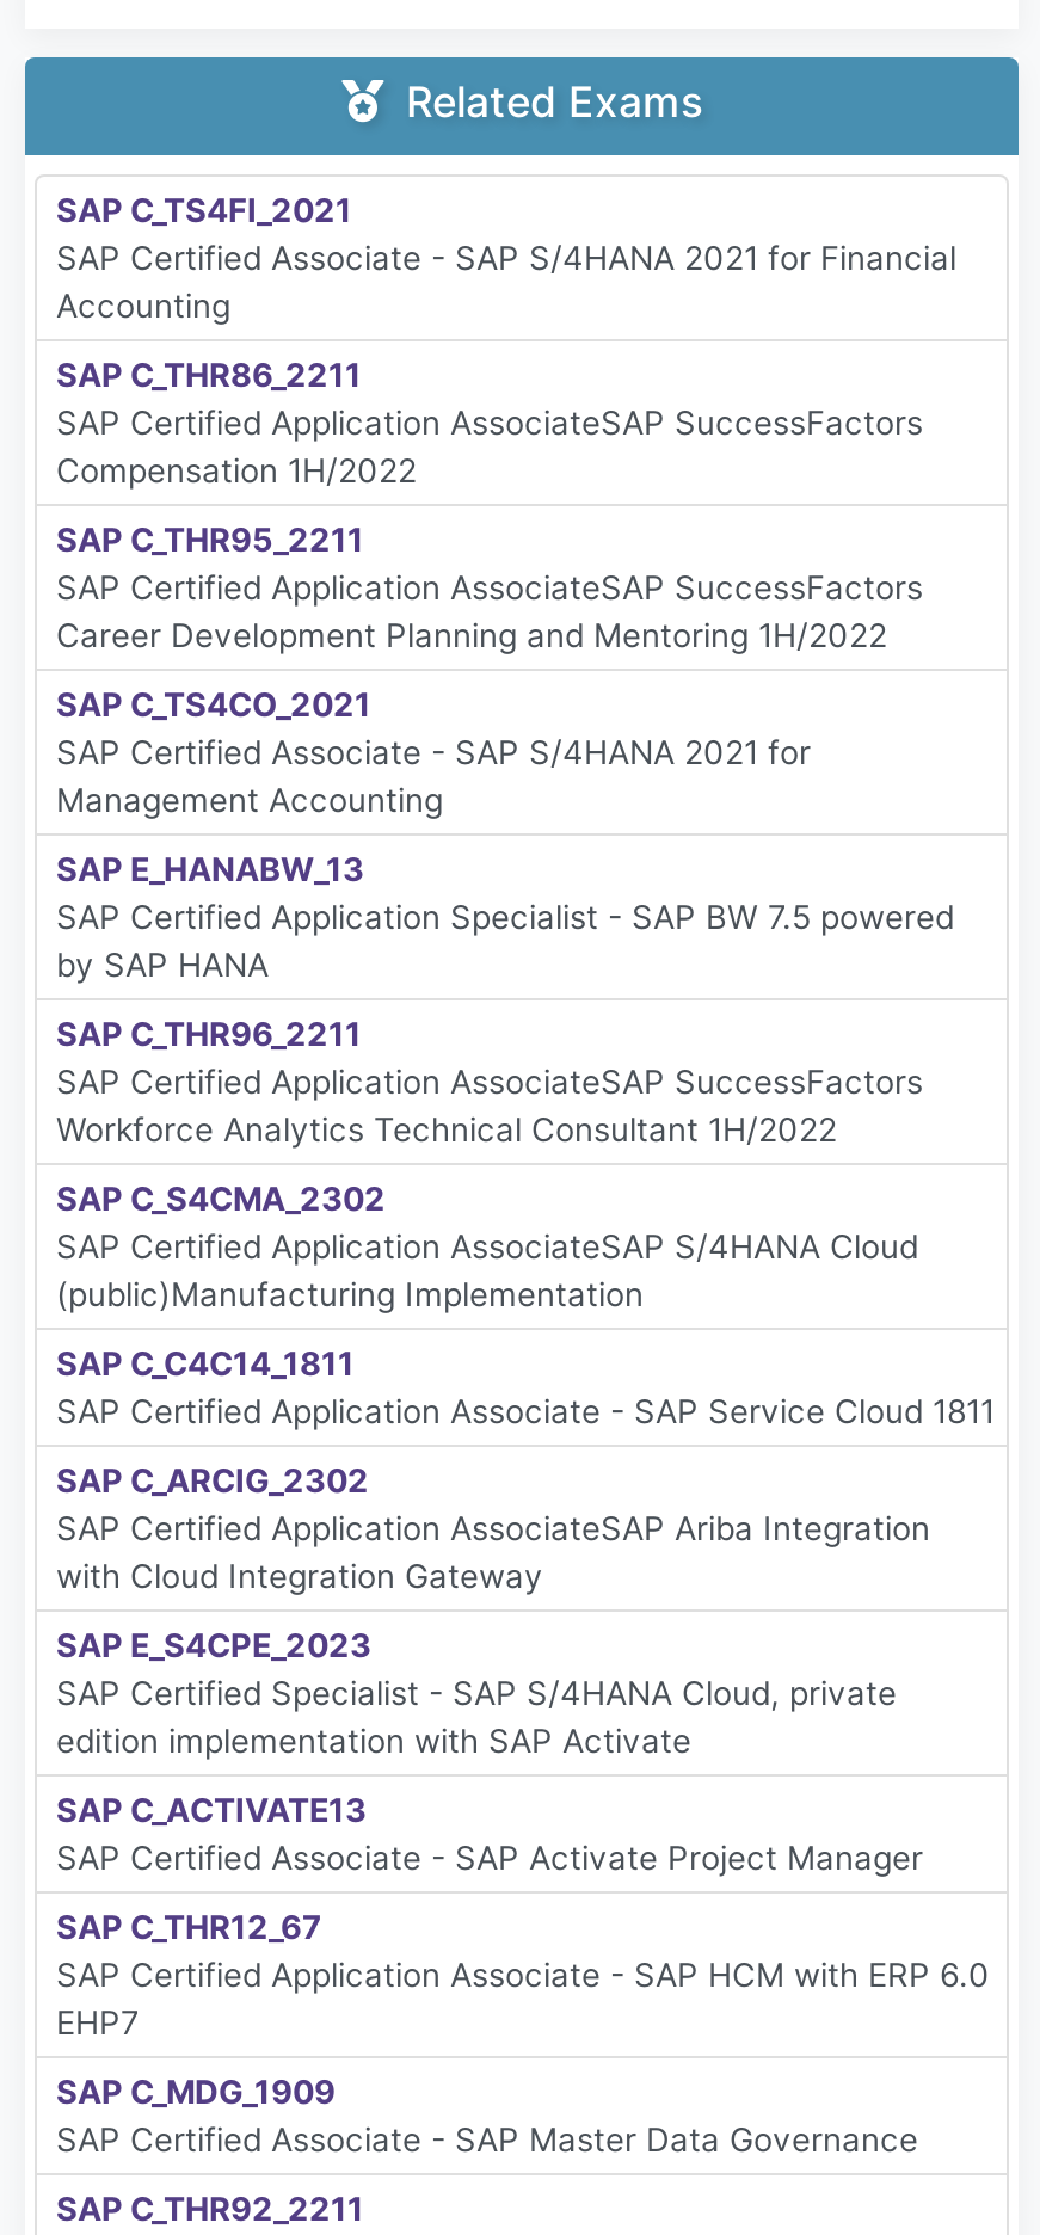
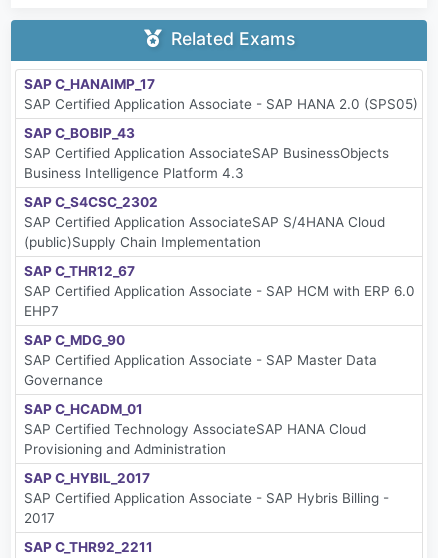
[56,192,956,1219] SAP C_TS4FI_2021 | SAP Certified Associate - SAP S/4HANA 2021 for Financial | Accounting | SAP C_THR86_2211 | SAP Certified Application AssociateSAP SuccessFactors | Compensation 1H/2022 | SAP C_THR95_2211 | SAP Certified Application AssociateSAP SuccessFactors | Career Development Planning and Mentoring 1H/2022 | SAP C_TS4CO_2021 | SAP Certified Associate - SAP S/4HANA 2021 for | Management Accounting | SAP E_HANABW_13 | SAP Certified Application Specialist - SAP BW 7.5 powered | by SAP HANA | SAP C_THR96_2211 | SAP Certified Application AssociateSAP SuccessFactors | Workforce Analytics Technical Consultant 1H/2022 | SAP C_S4CMA_2302 -> [24,76,418,210] SAP C_HANAIMP_17 | SAP Certified Application Associate - SAP HANA 2.0 (SPS05) | SAP C_BOBIP_43 | SAP Certified Application AssociateSAP BusinessObjects | Business Intelligence Platform 4.3 | SAP C_S4CSC_2302
[56,1276,995,1878] (public)Manufacturing Implementation | SAP C_C4C14_1811 | SAP Certified Application Associate - SAP Service Cloud 1811 | SAP C_ARCIG_2302 | SAP Certified Application AssociateSAP Ariba Integration | with Cloud Integration Gateway | SAP E_S4CPE_2023 | SAP Certified Specialist - SAP S/4HANA Cloud, private | edition implementation with SAP Activate | SAP C_ACTIVATE13 | SAP Certified Associate - SAP Activate Project Manager -> [24,234,261,250] (public)Supply Chain Implementation
moved [56,1909,990,2042] -> [24,263,415,319]: SAP C_THR12_67 | SAP Certified Application Associate - SAP HCM with ERP 6.0 | EHP7
[56,2073,918,2159] SAP C_MDG_1909 | SAP Certified Associate - SAP Master Data Governance -> [24,332,389,526] SAP C_MDG_90 | SAP Certified Application Associate - SAP Master Data | Governance | SAP C_HCADM_01 | SAP Certified Technology AssociateSAP HANA Cloud | Provisioning and Administration | SAP C_HYBIL_2017 | SAP Certified Application Associate - SAP Hybris Billing - | 2017

